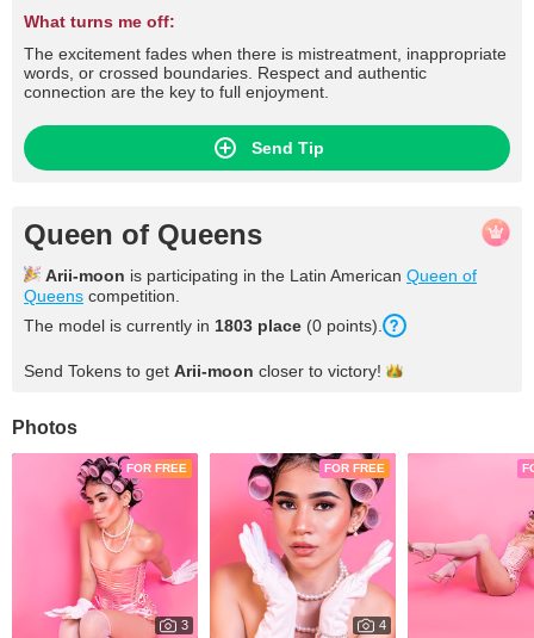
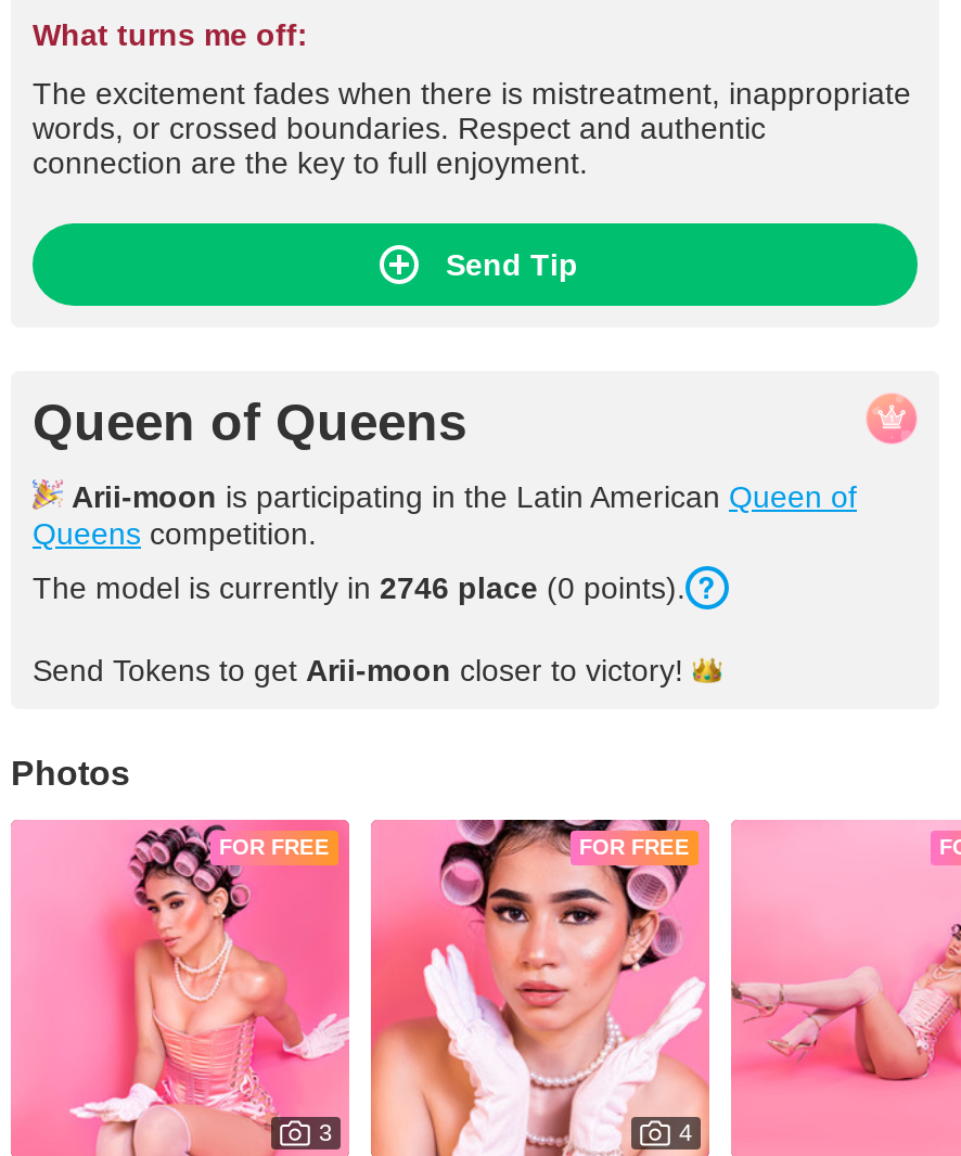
[24,316,383,335] The model is currently in 1803 place (0 points). -> [33,570,685,605] The model is currently in 2746 place (0 points).

